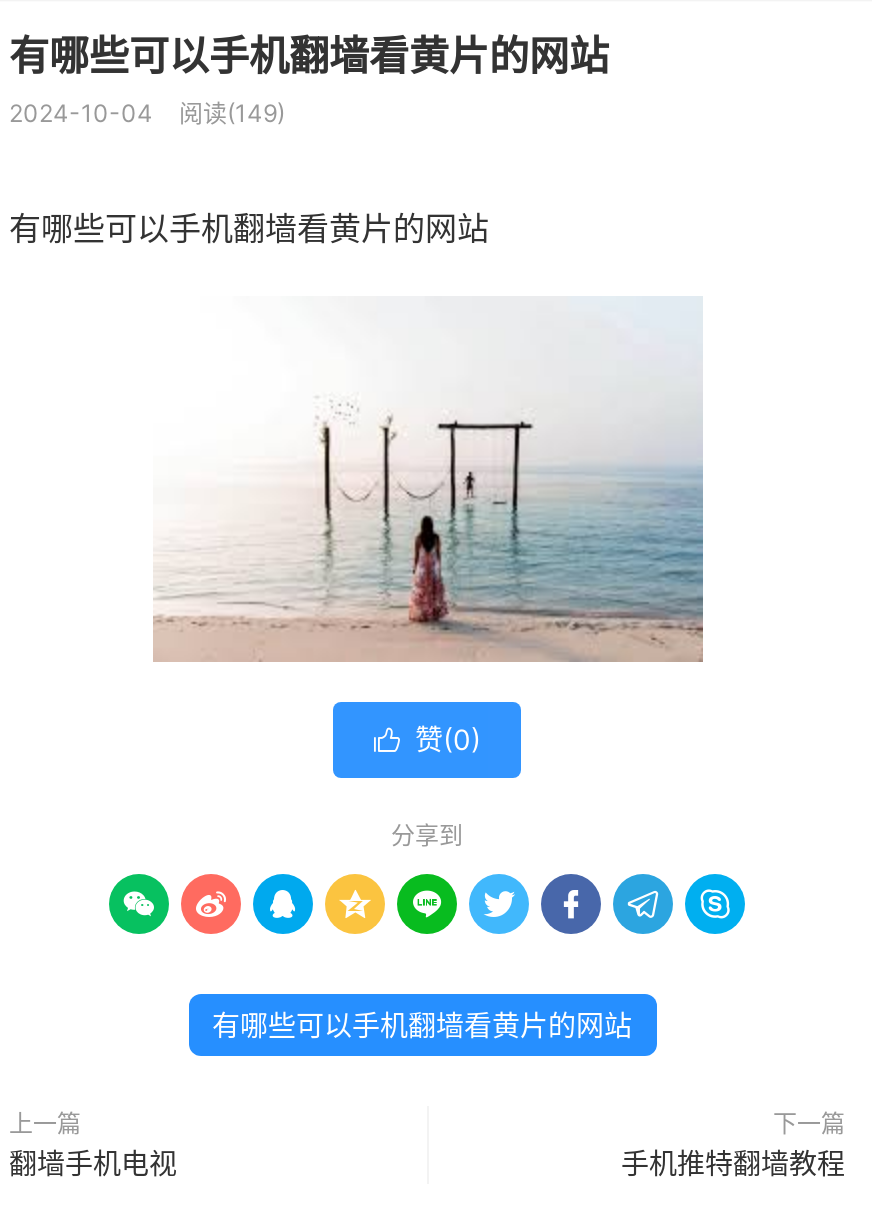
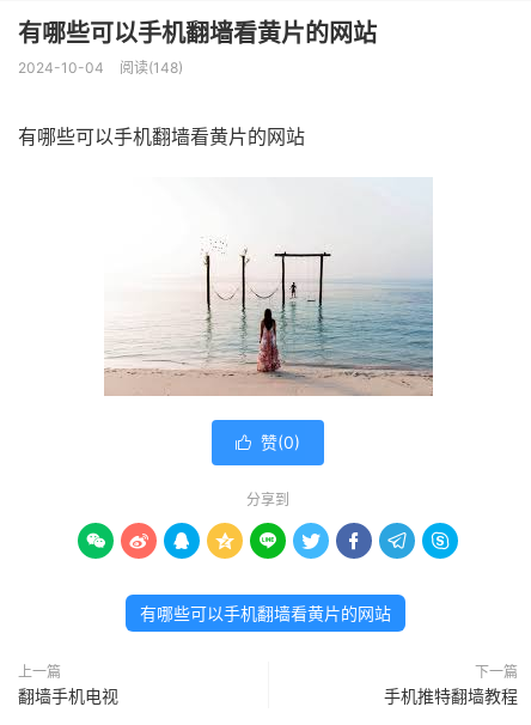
[9,98,285,128] 2024-10-04 阅读(149) -> [18,59,183,77] 2024-10-04 阅读(148)

